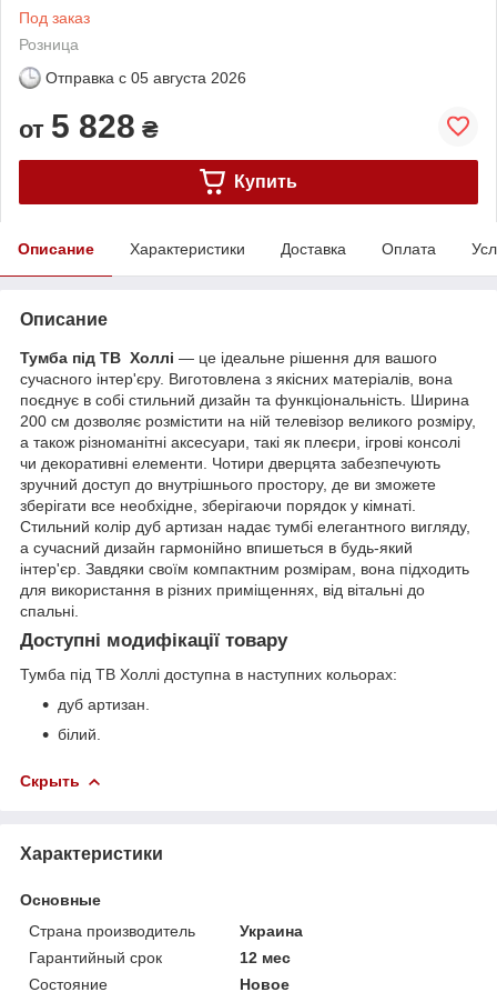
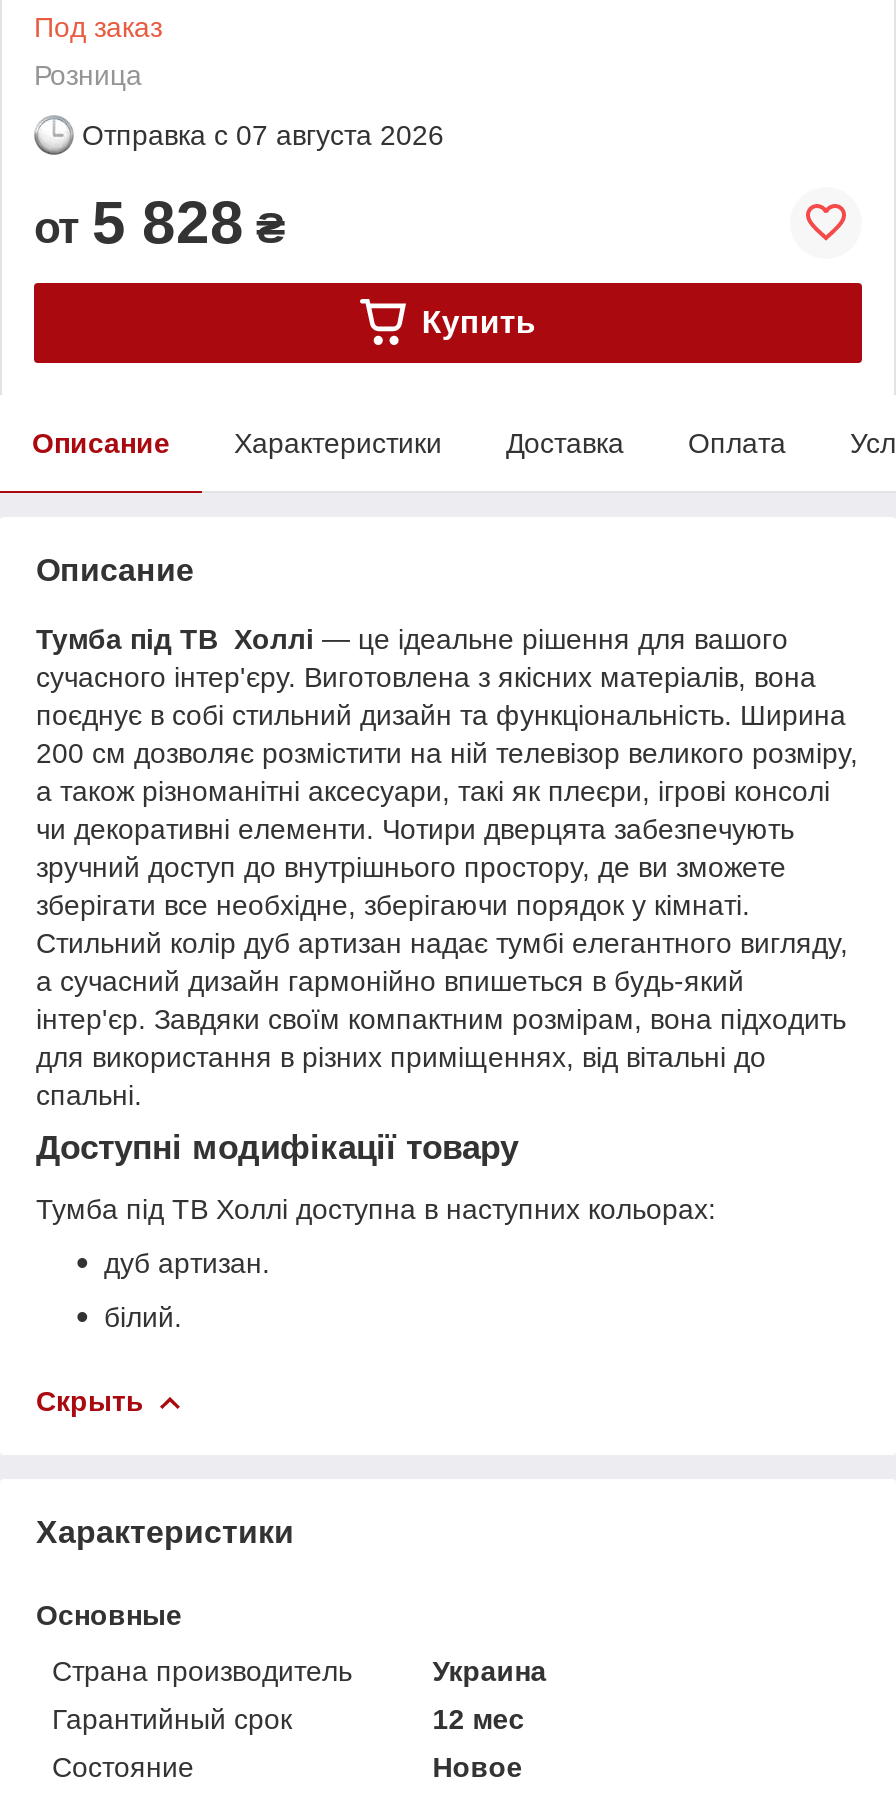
[45,69,246,86] Отправка с 05 августа 2026 -> [82,119,444,151] Отправка с 07 августа 2026

